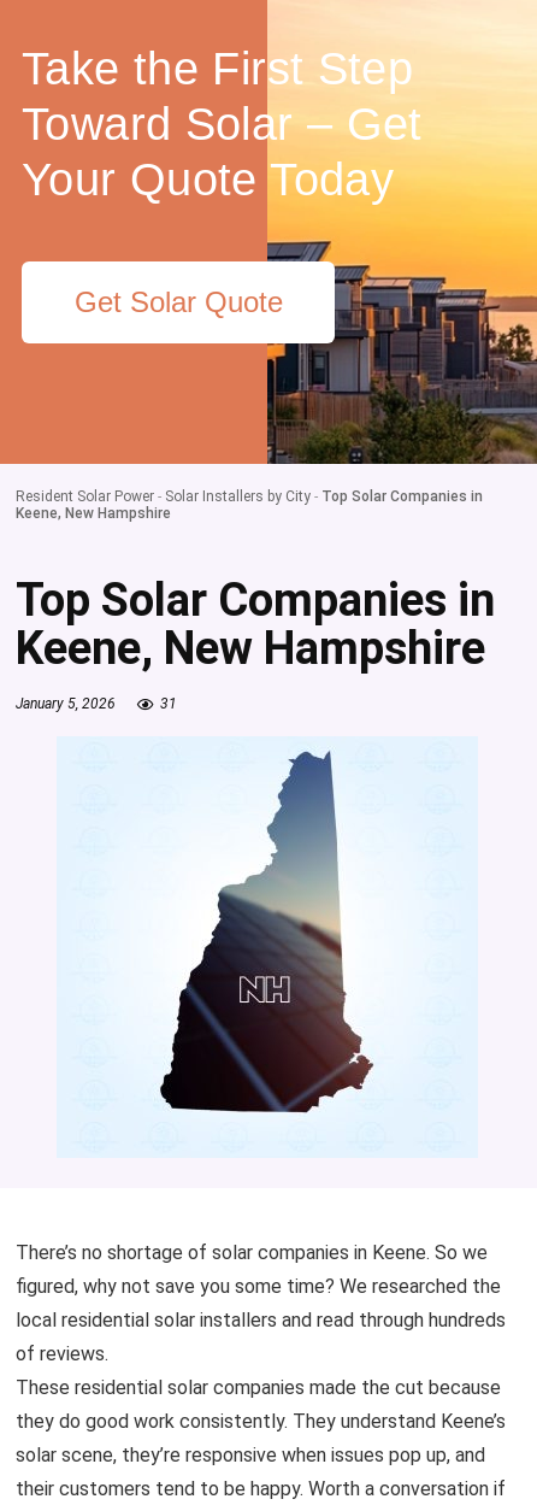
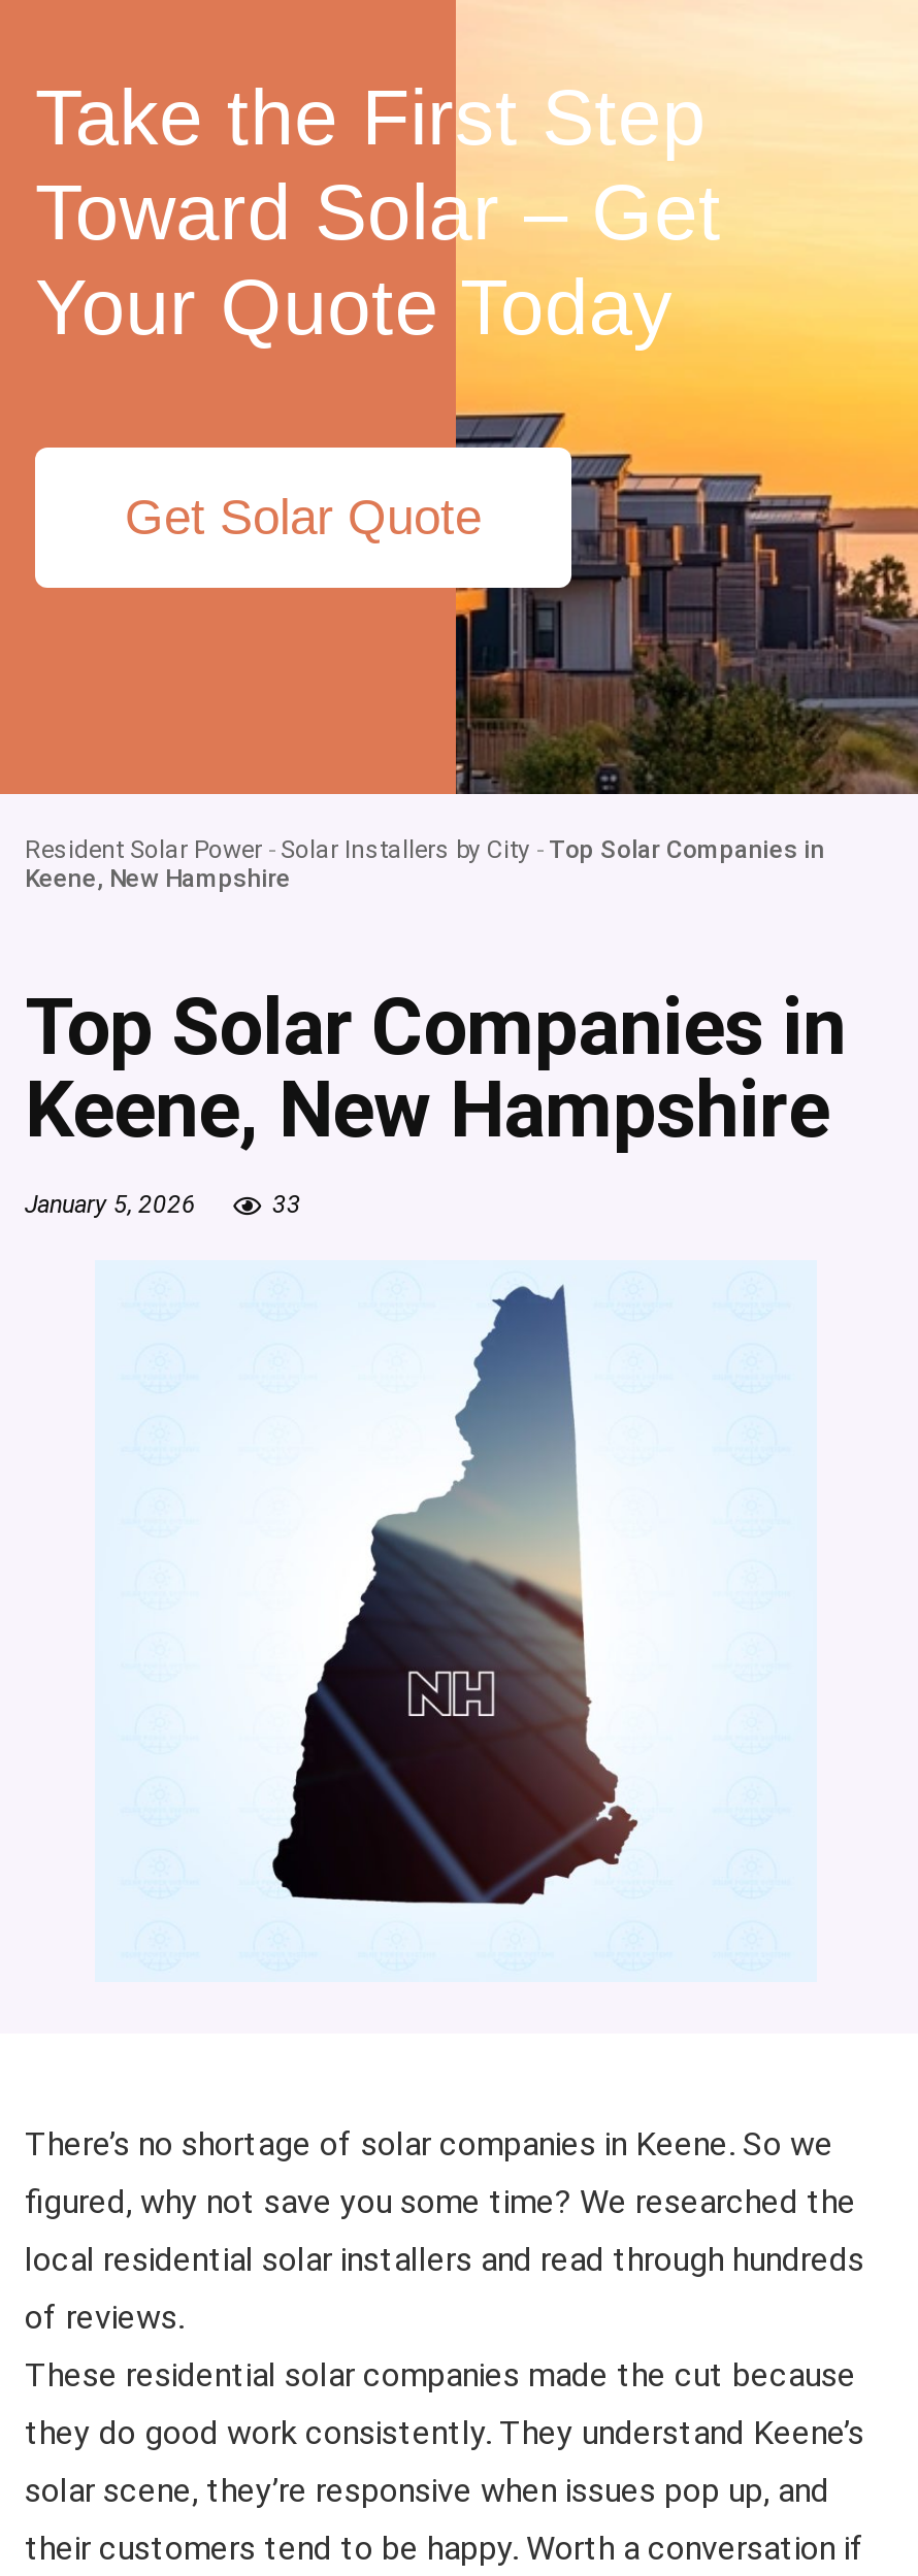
[160,695,177,712] 31 -> [272,1190,301,1219] 33

